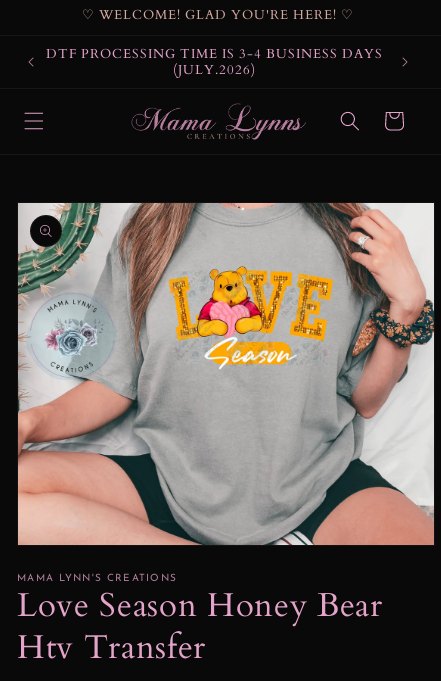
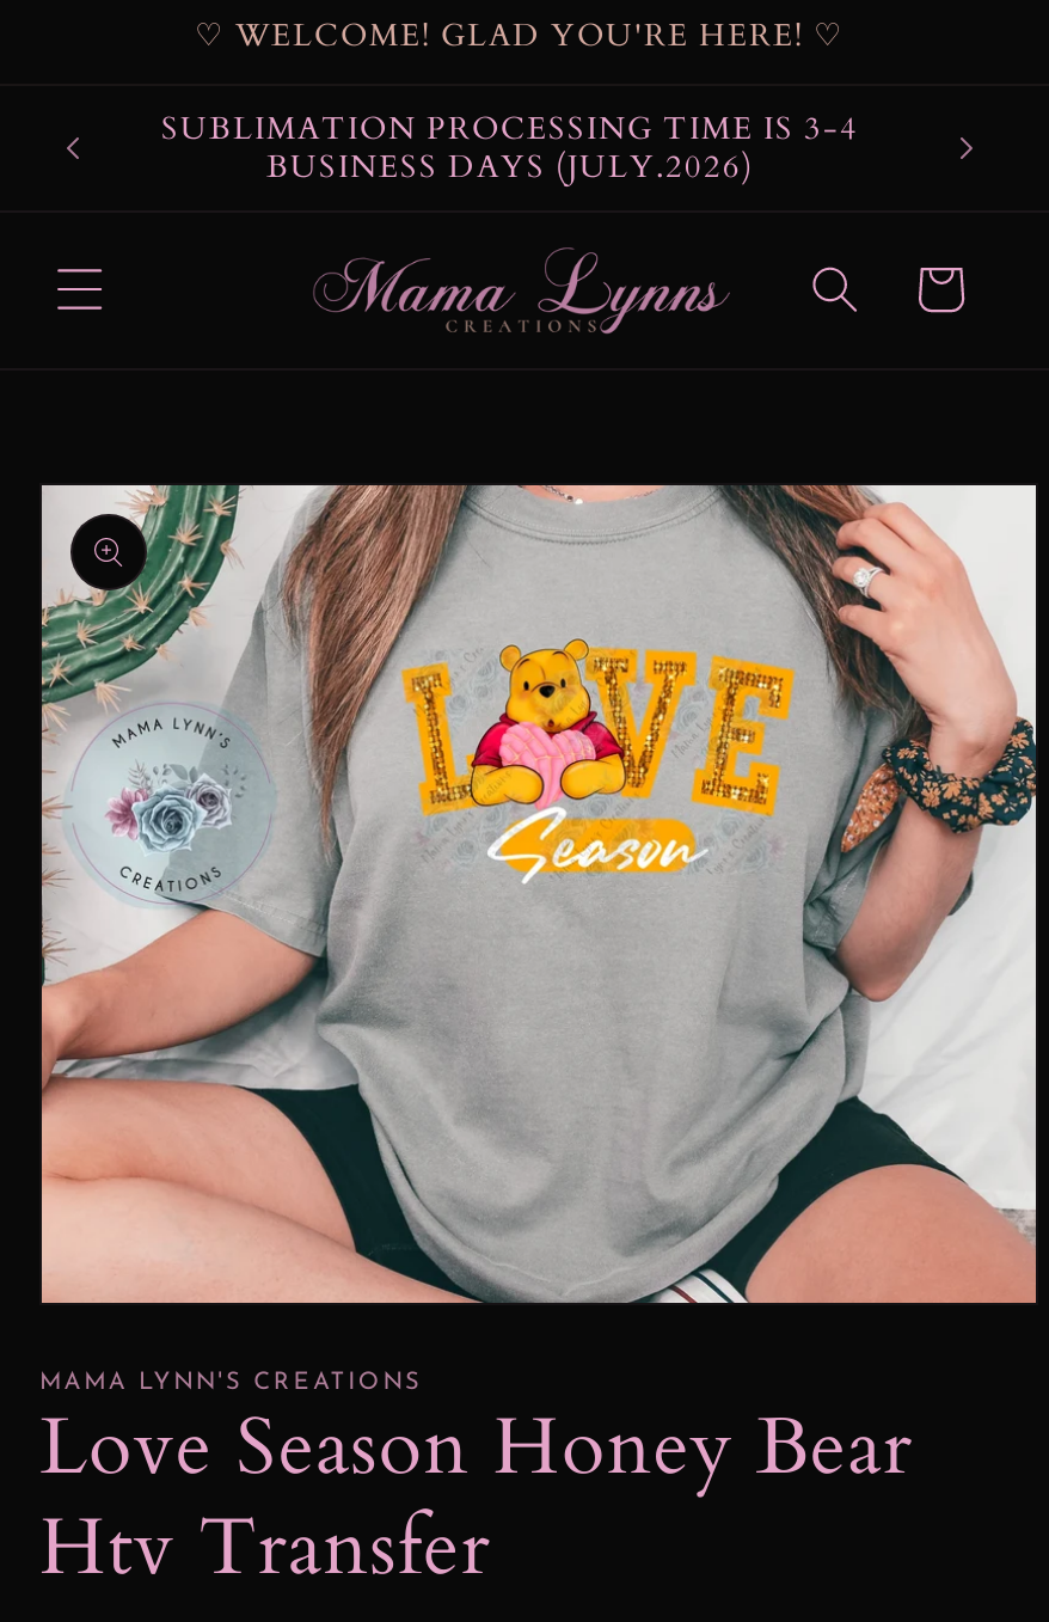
[49,45,386,79] DTF PROCESSING TIME IS 3-4 BUSINESS DAYS | (JULY.2026) -> [161,108,859,189] SUBLIMATION PROCESSING TIME IS 3-4 | BUSINESS DAYS (JULY.2026)

